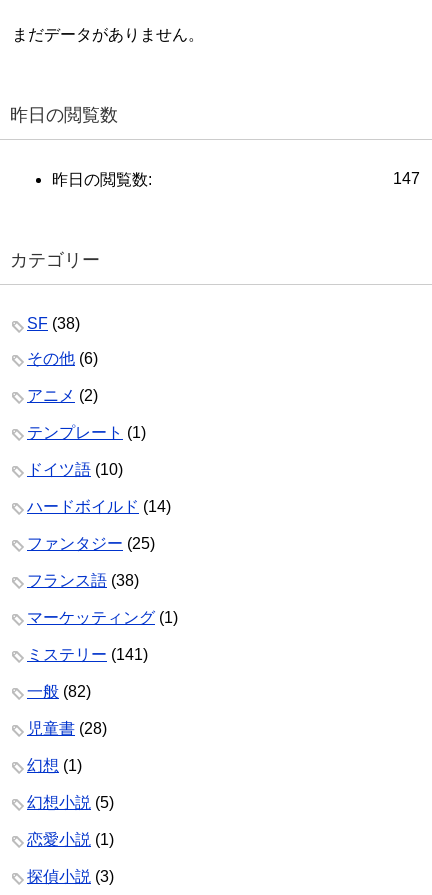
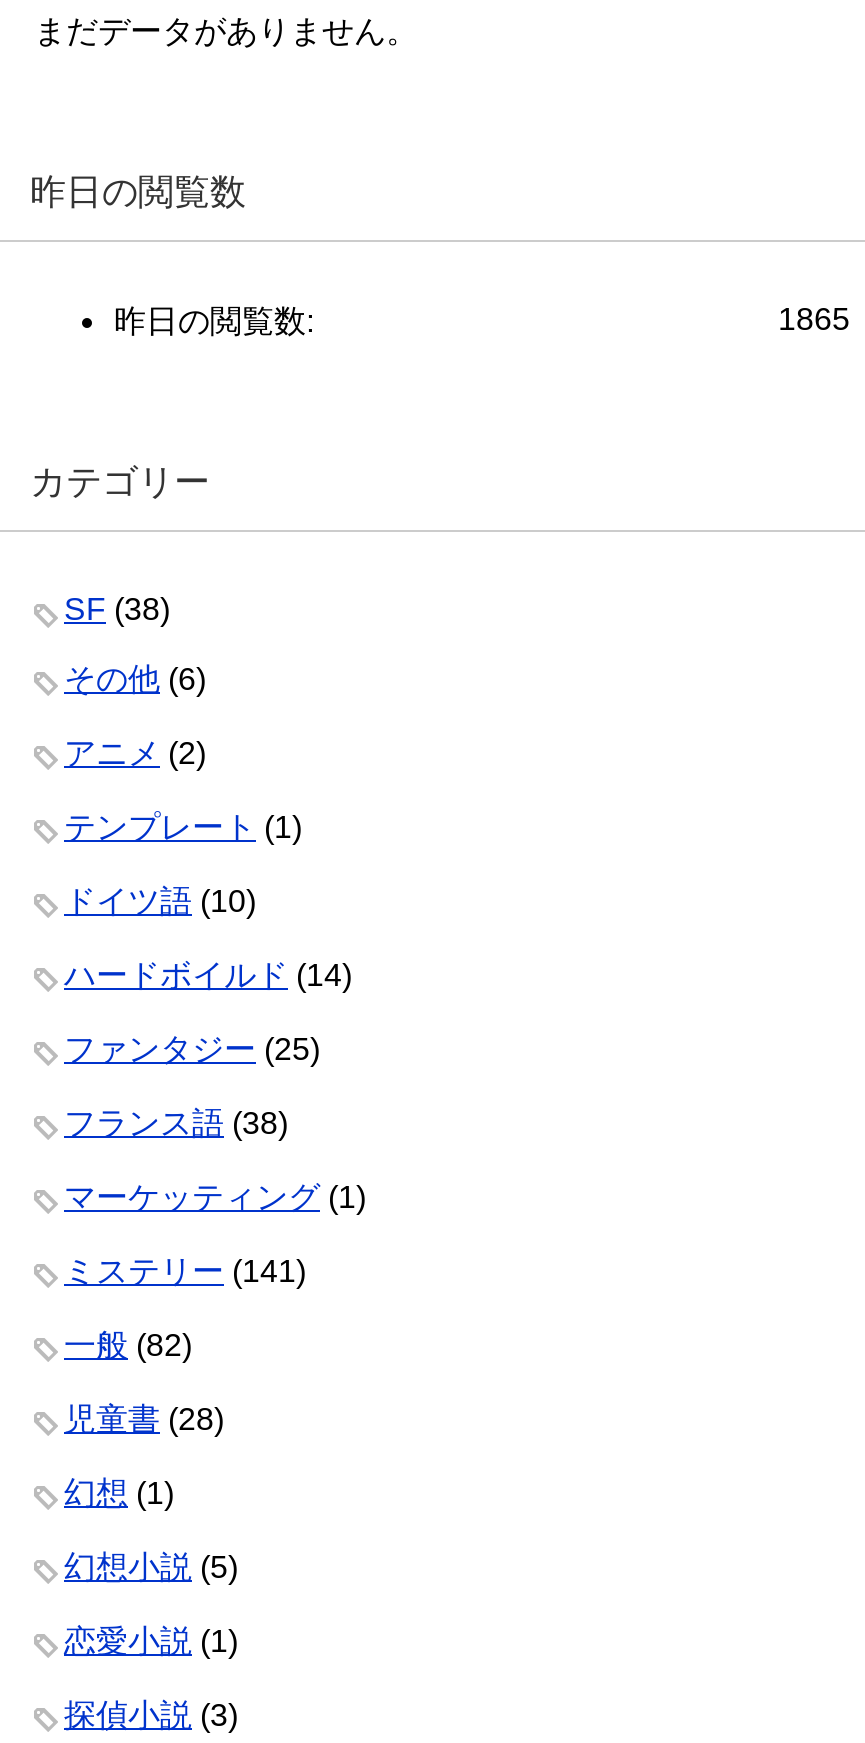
[393,170,420,187] 147 -> [778,301,850,335] 1865

